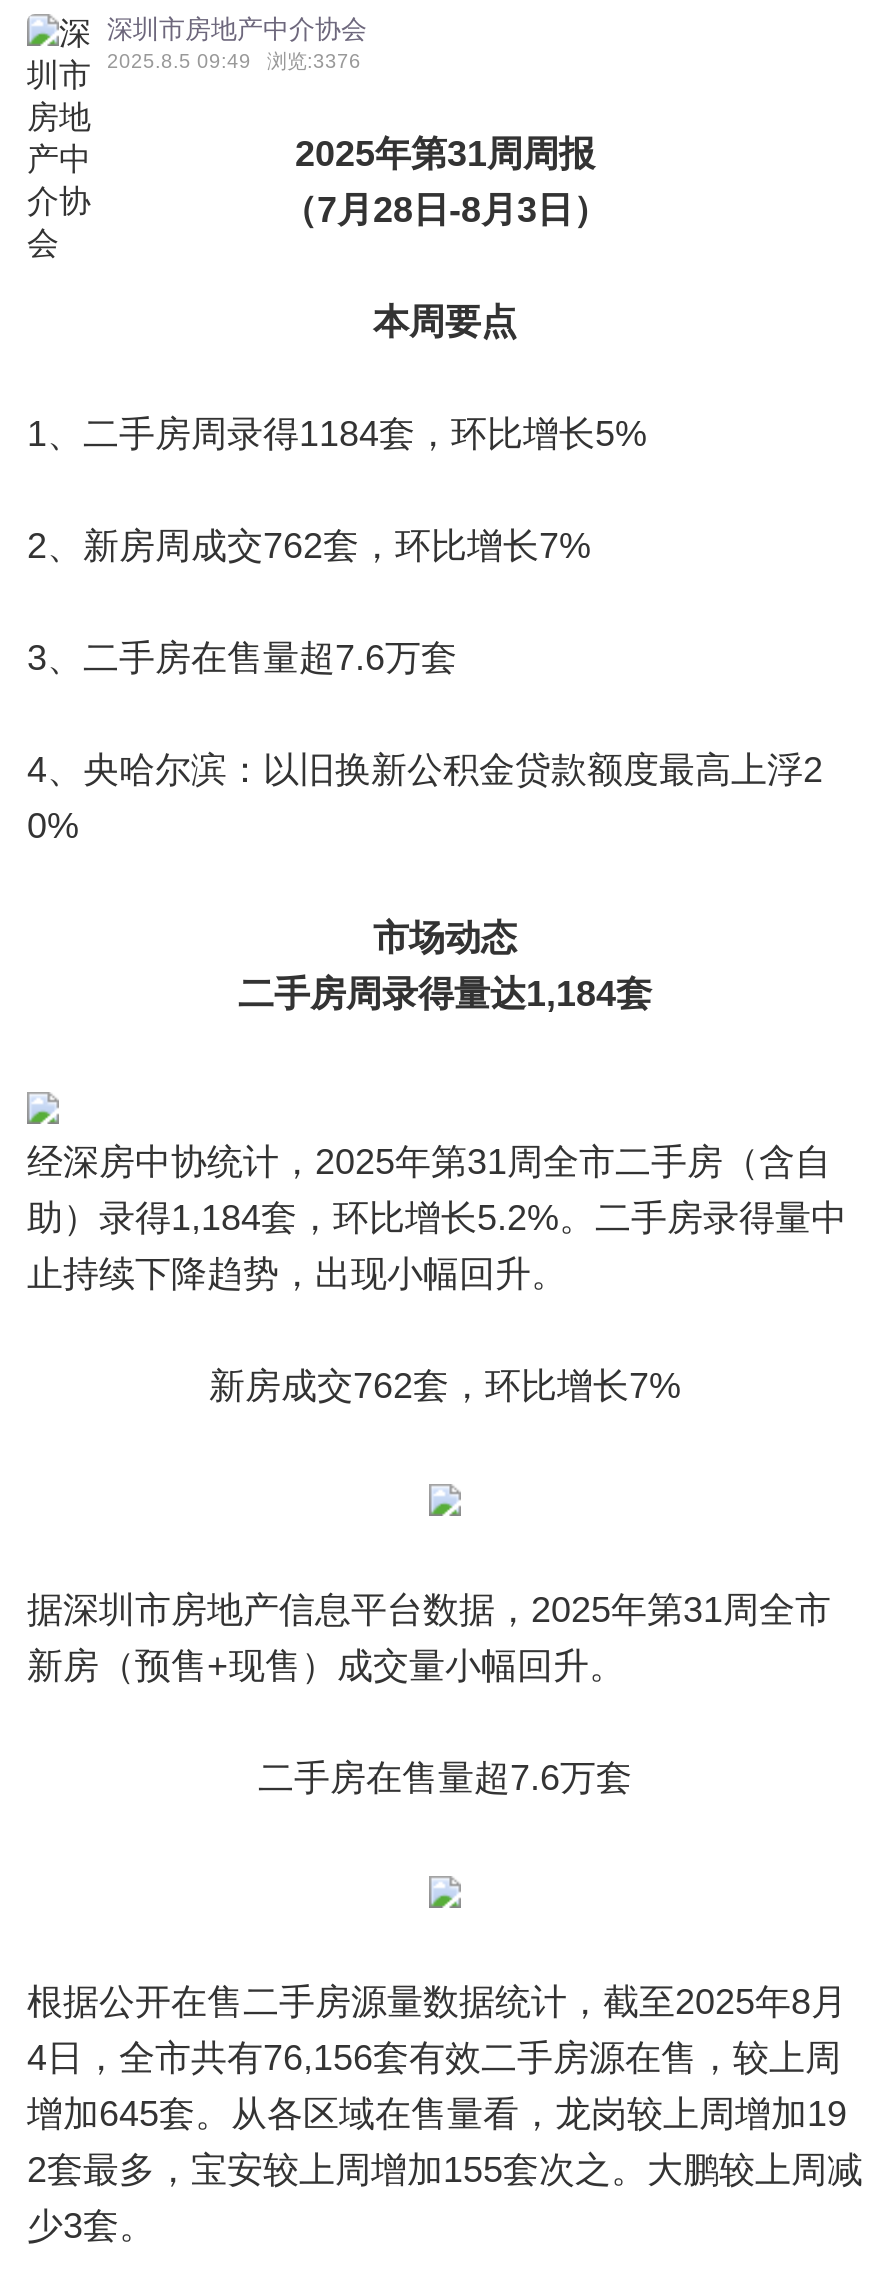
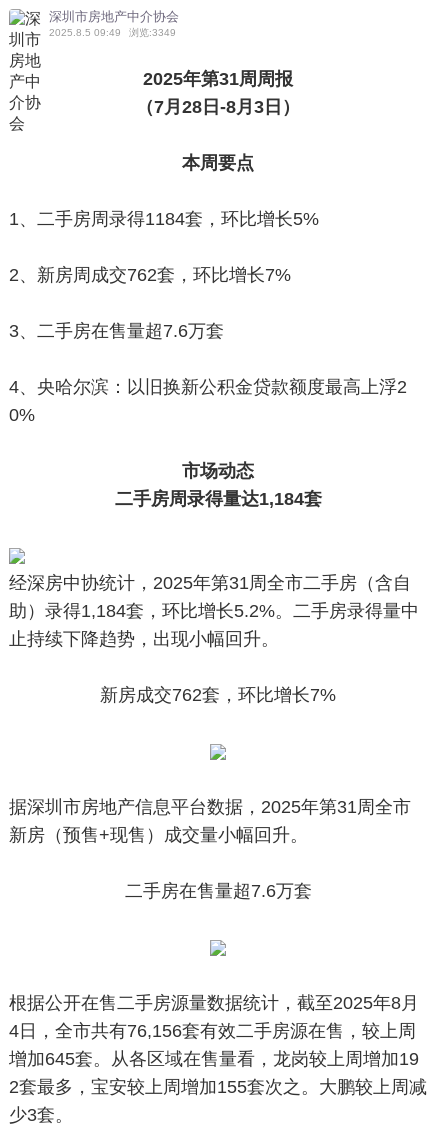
[107,50,361,72] 2025.8.5 09:49 浏览:3376 -> [49,27,176,38] 2025.8.5 09:49 浏览:3349

